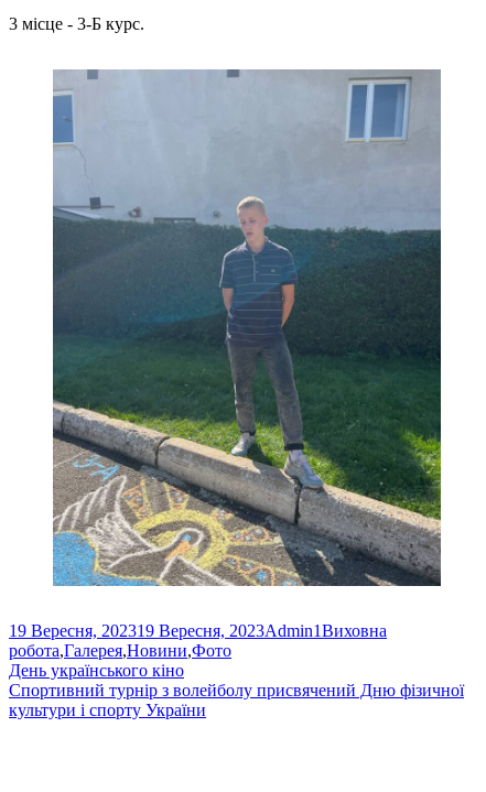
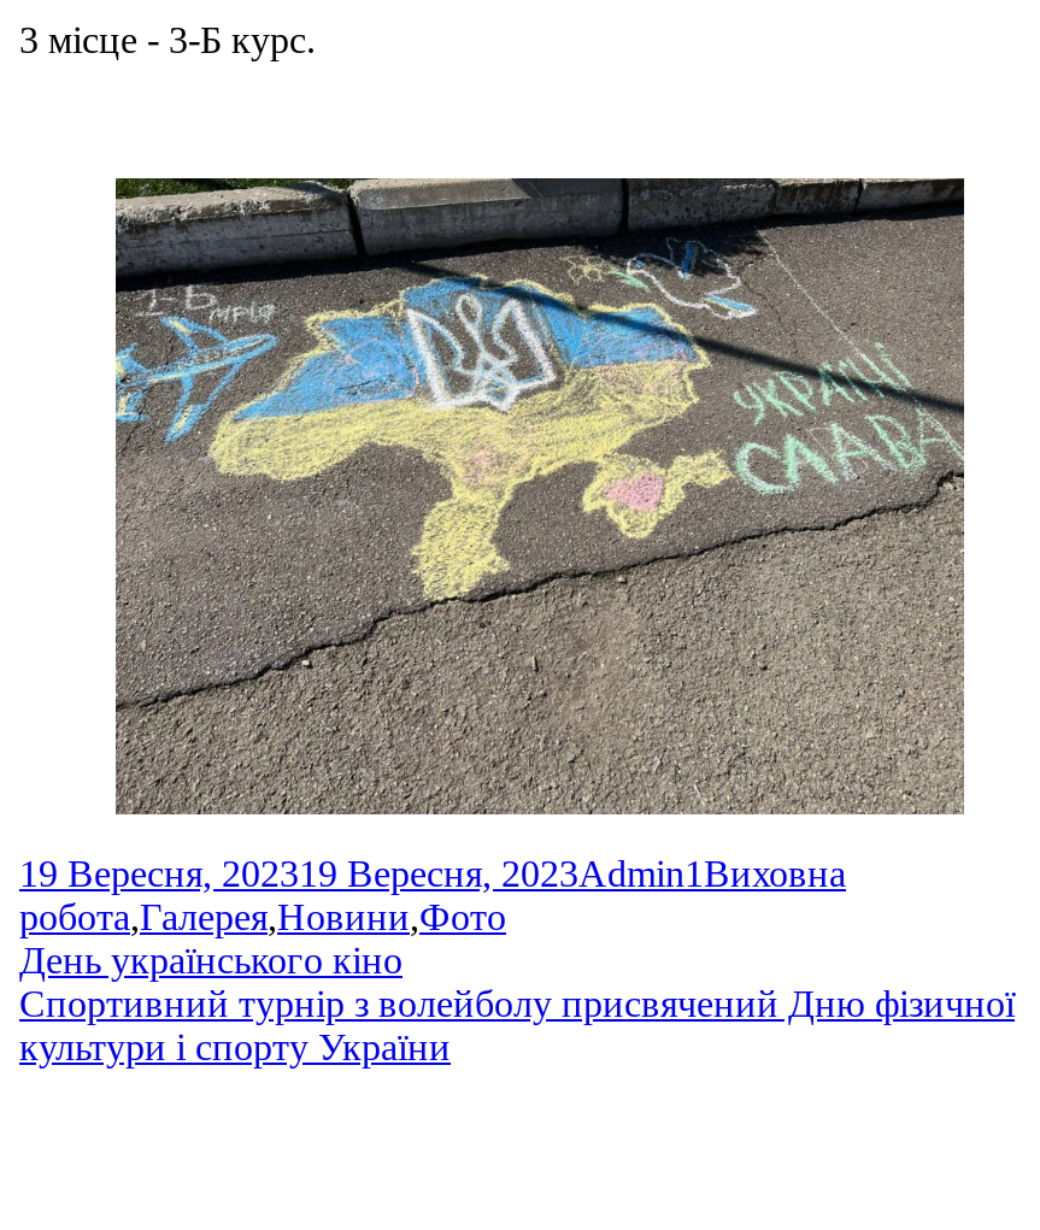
[52,68,442,587] [image] -> [113,140,966,817] [image]

